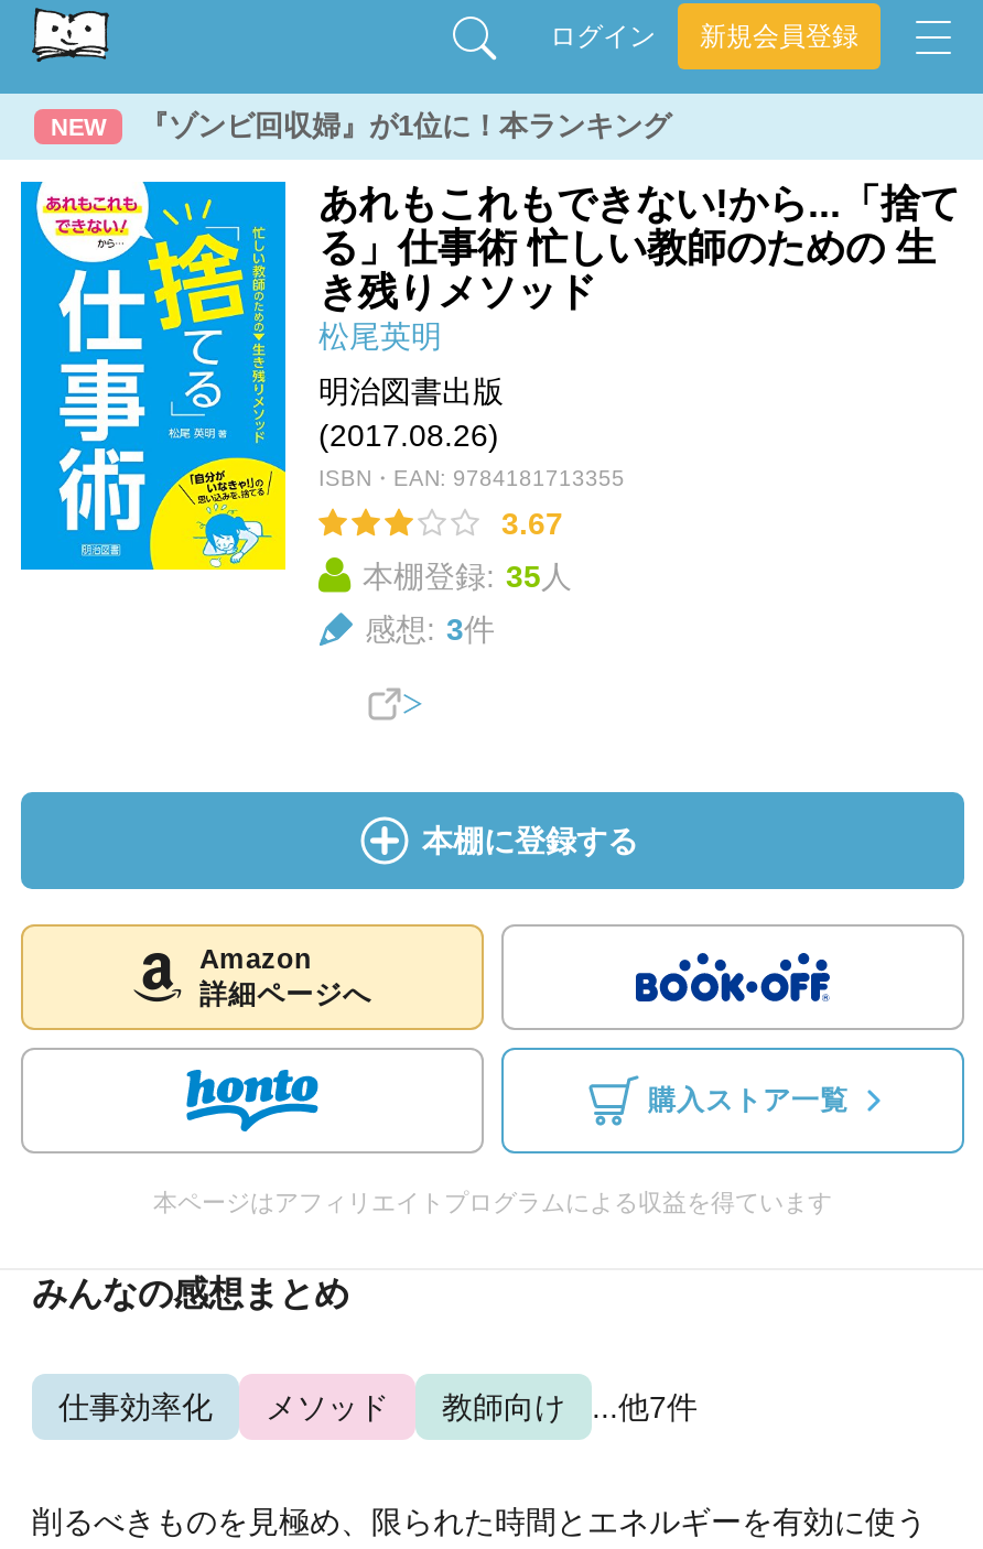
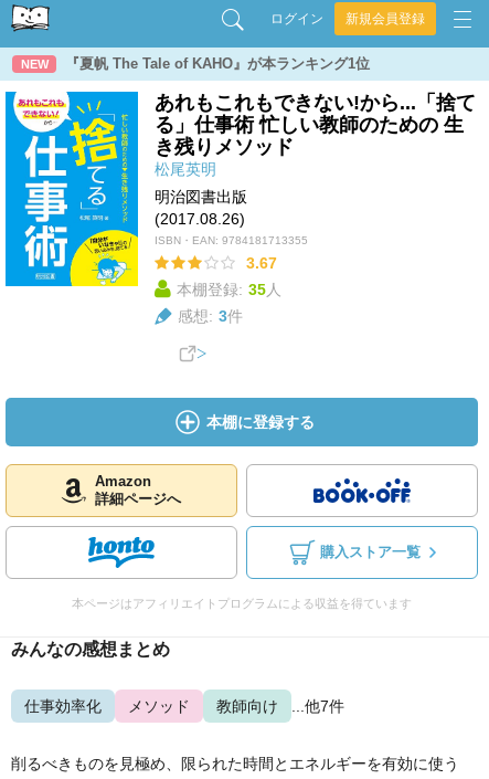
[140,109,671,142] 『ゾンビ回収婦』が1位に！本ランキング -> [65,55,370,72] 『夏帆 The Tale of KAHO』が本ランキング1位

